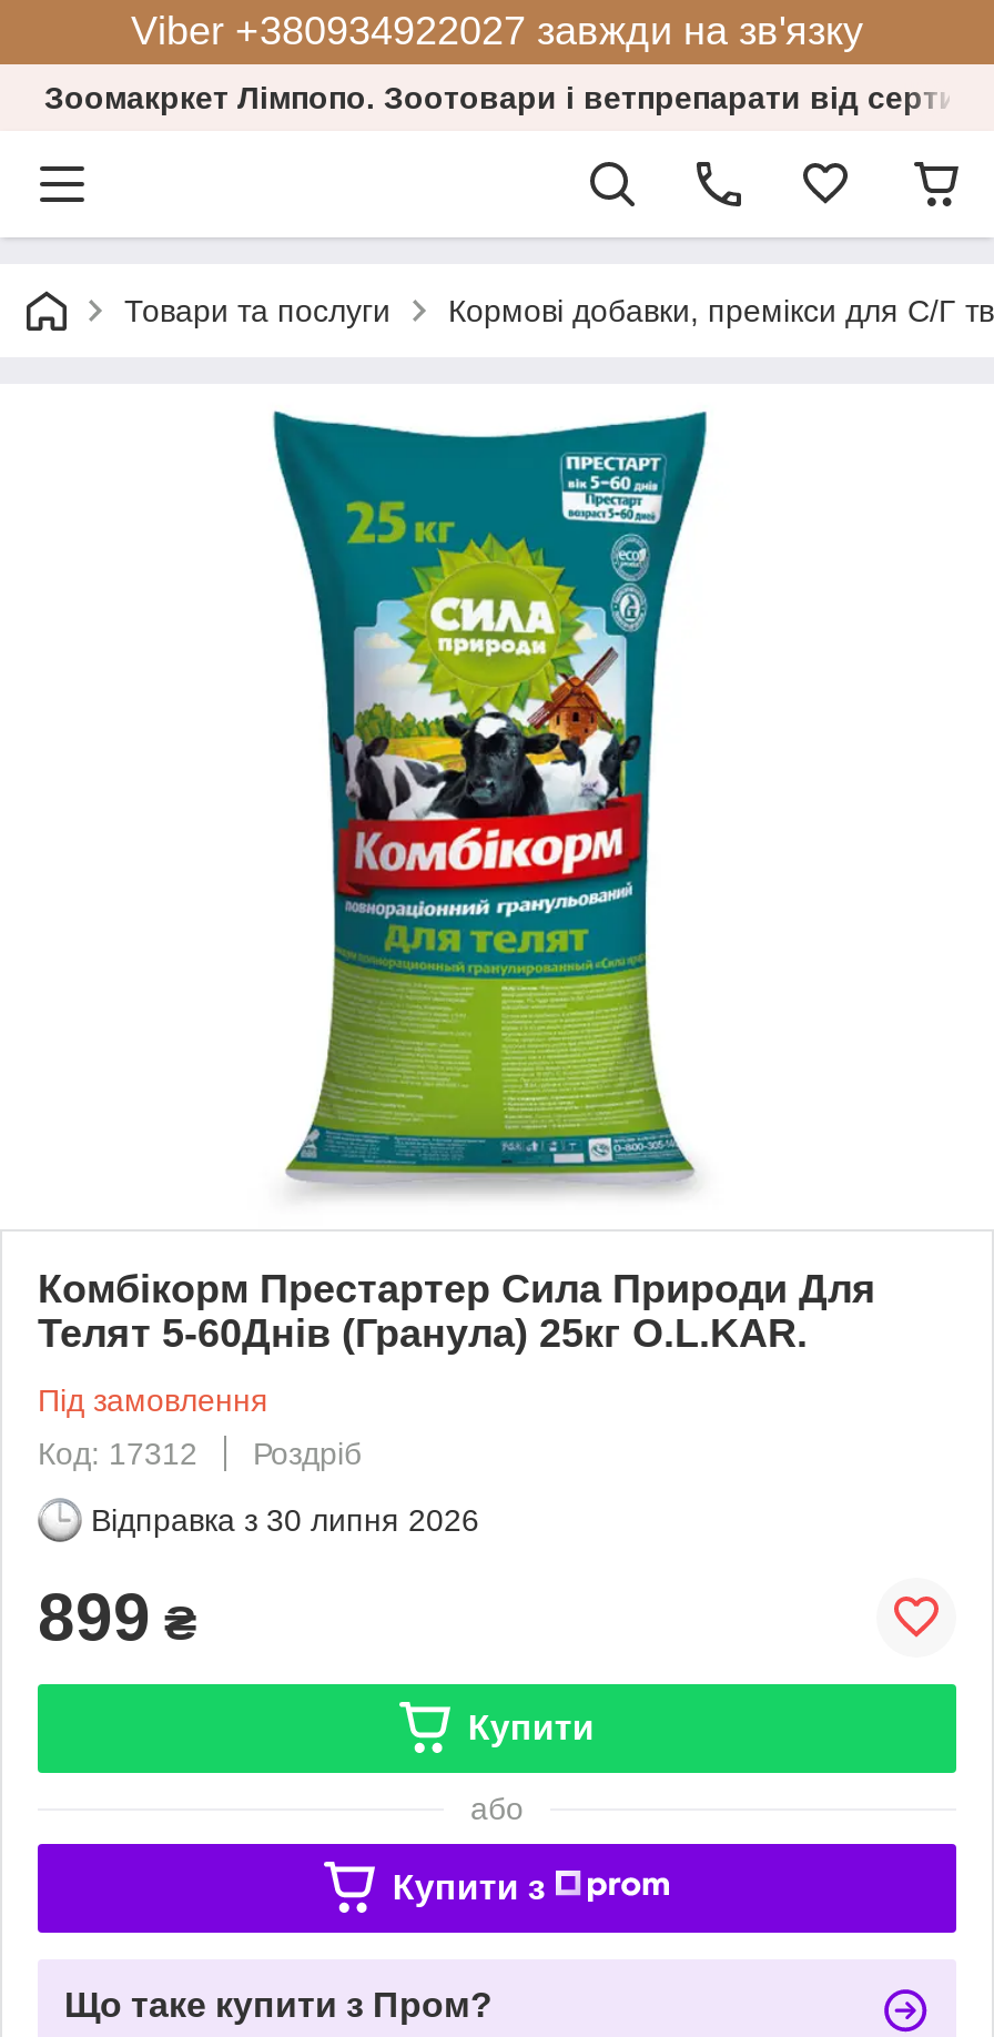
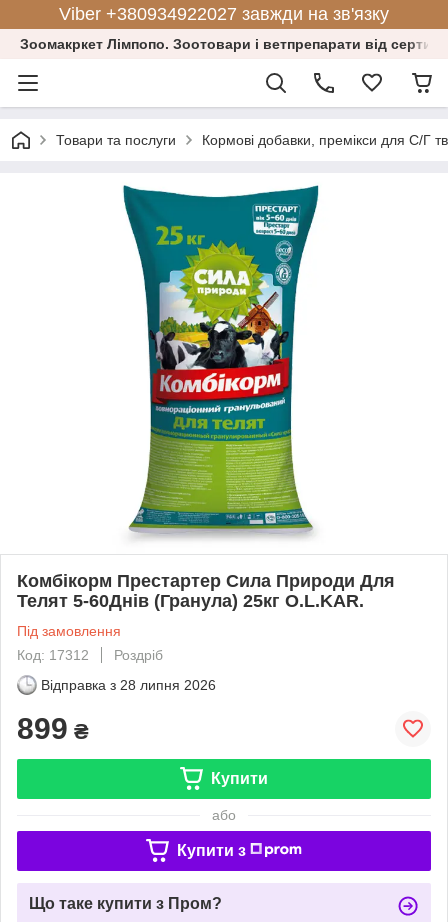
[91,1502,479,1537] Відправка з 30 липня 2026 -> [41,677,216,693] Відправка з 28 липня 2026

